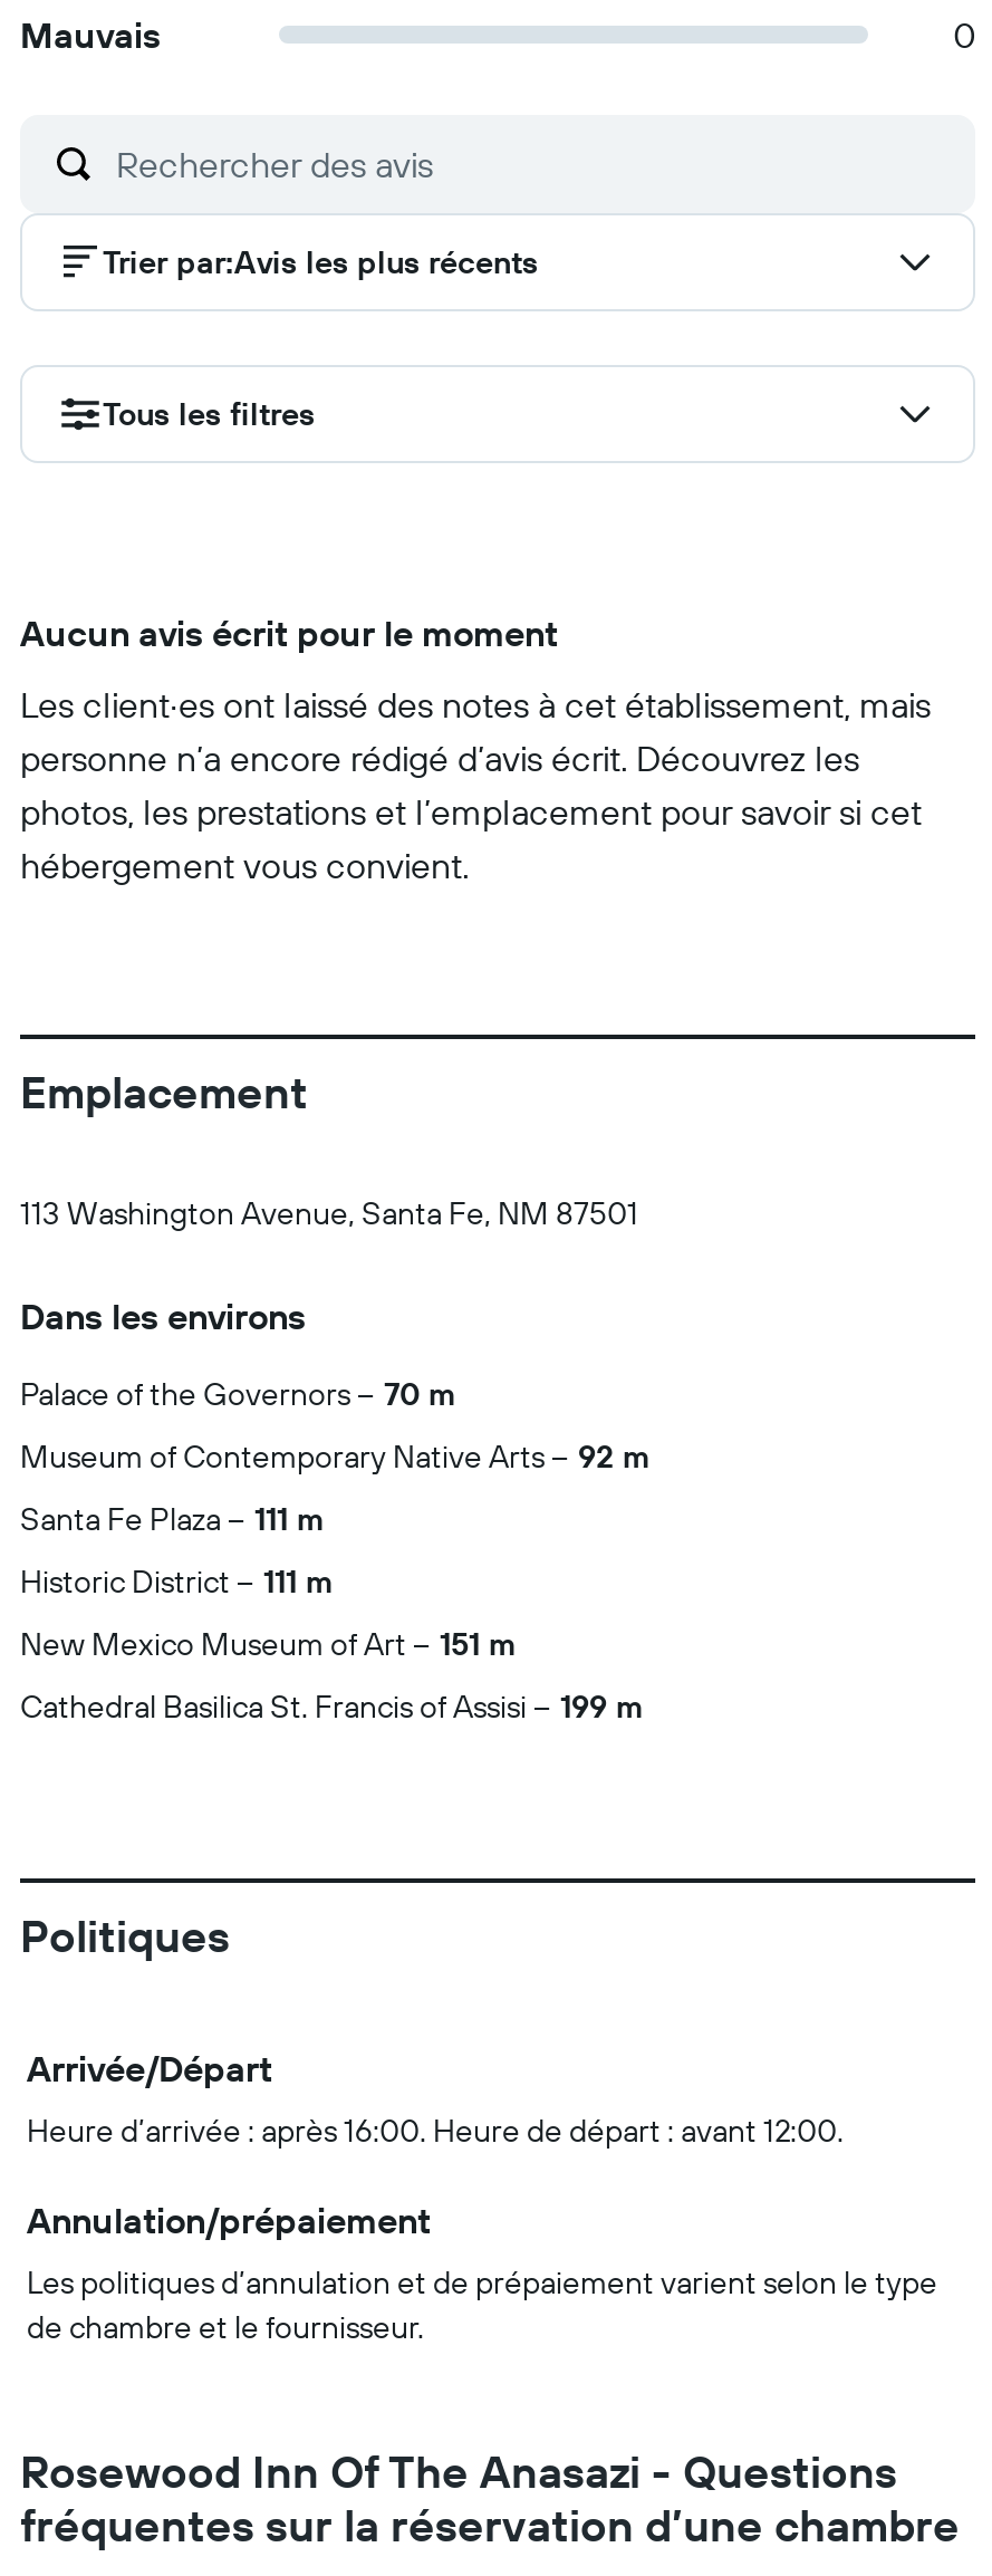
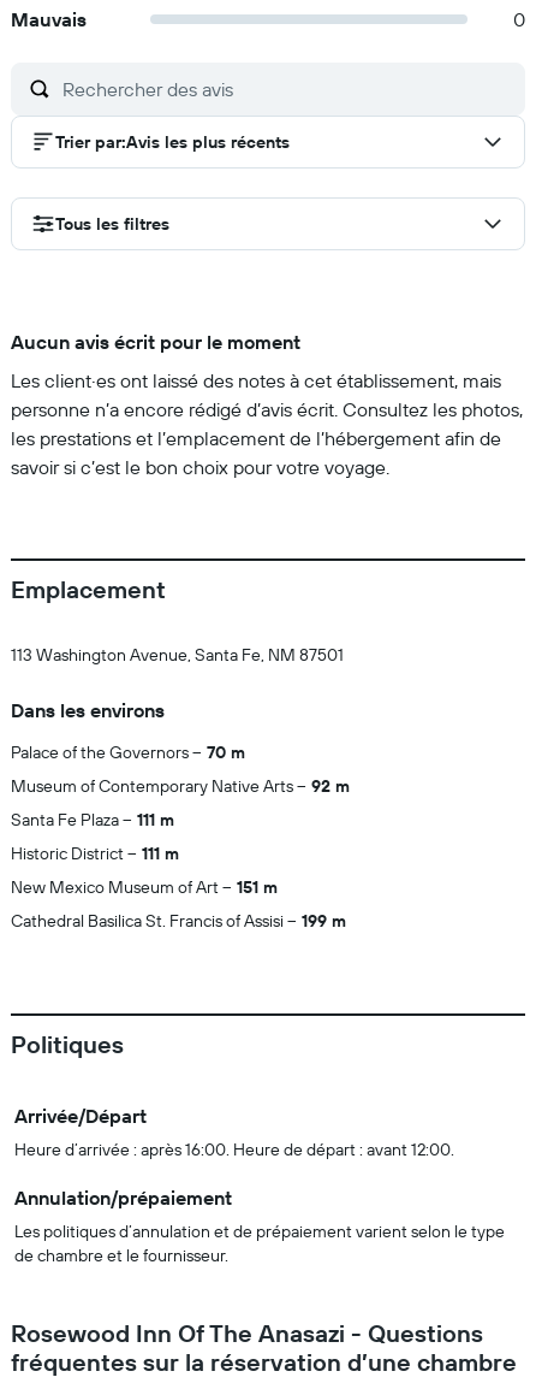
[20,736,922,887] personne n’a encore rédigé d’avis écrit. Découvrez les | photos, les prestations et l’emplacement pour savoir si cet | hébergement vous convient. -> [11,397,523,479] personne n’a encore rédigé d’avis écrit. Consultez les photos, | les prestations et l’emplacement de l’hébergement afin de | savoir si c’est le bon choix pour votre voyage.

